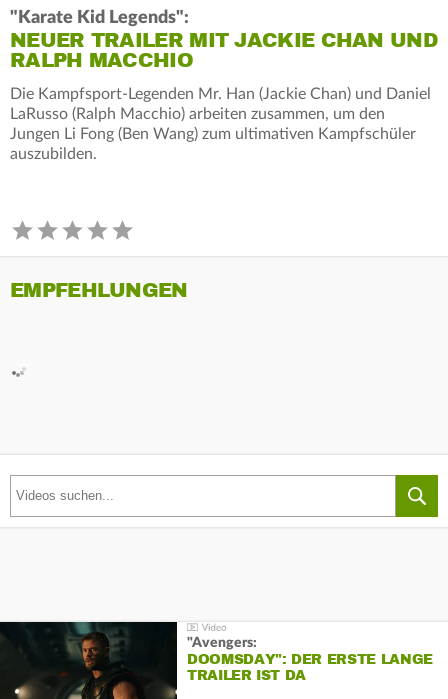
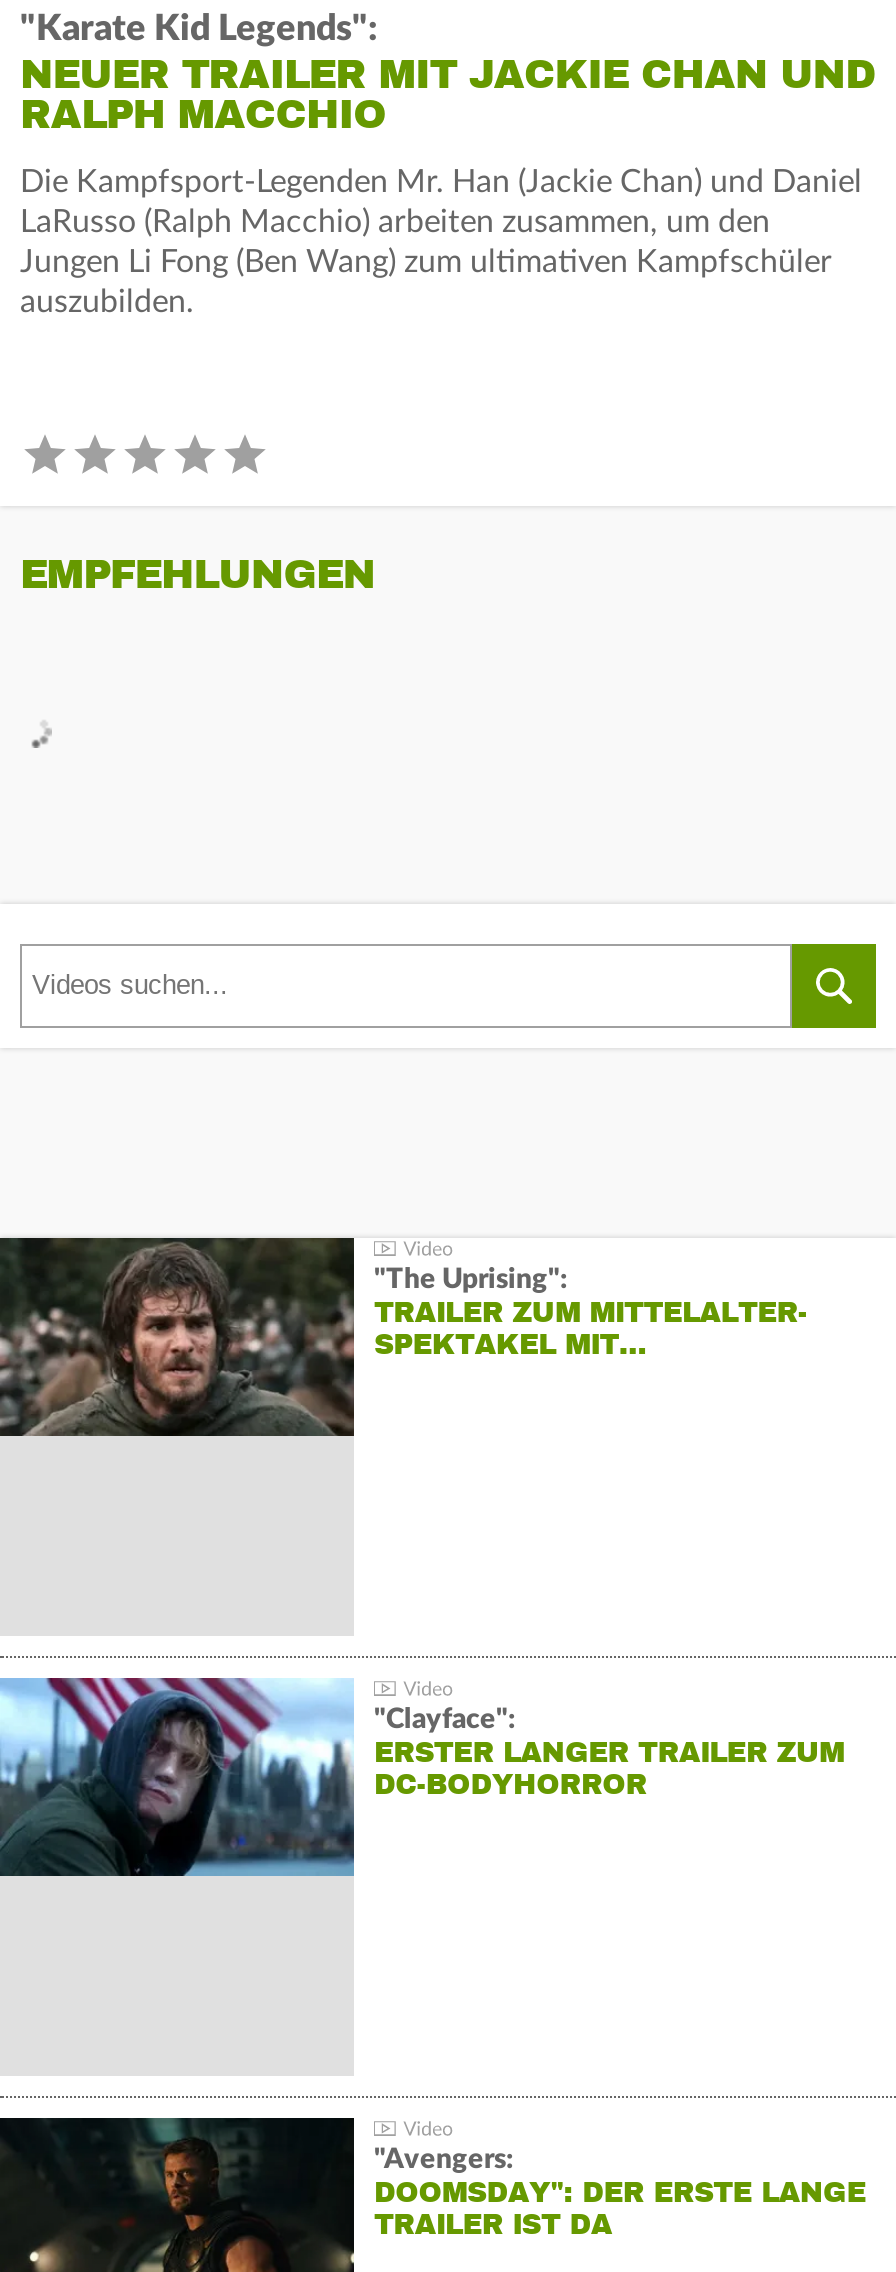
none -> [6,1238,807,1440] [image] | "The Uprising": | TRAILER ZUM MITTELALTER- | SPEKTAKEL MIT…
none -> [6,1676,844,1924] [image] | "Clayface": | ERSTER LANGER TRAILER ZUM | DC-BODYHORROR

